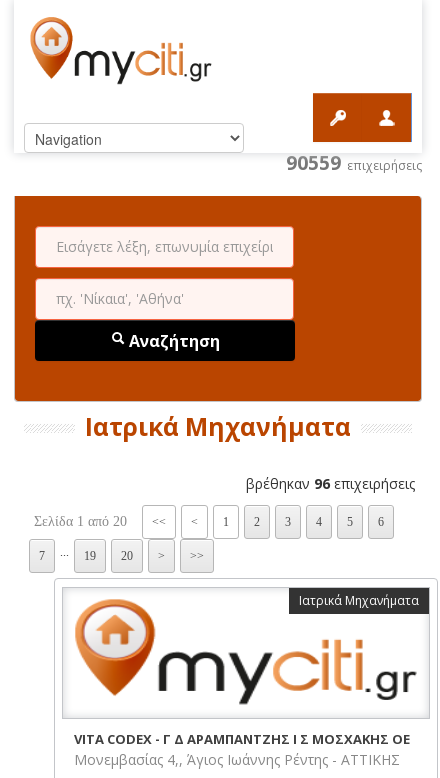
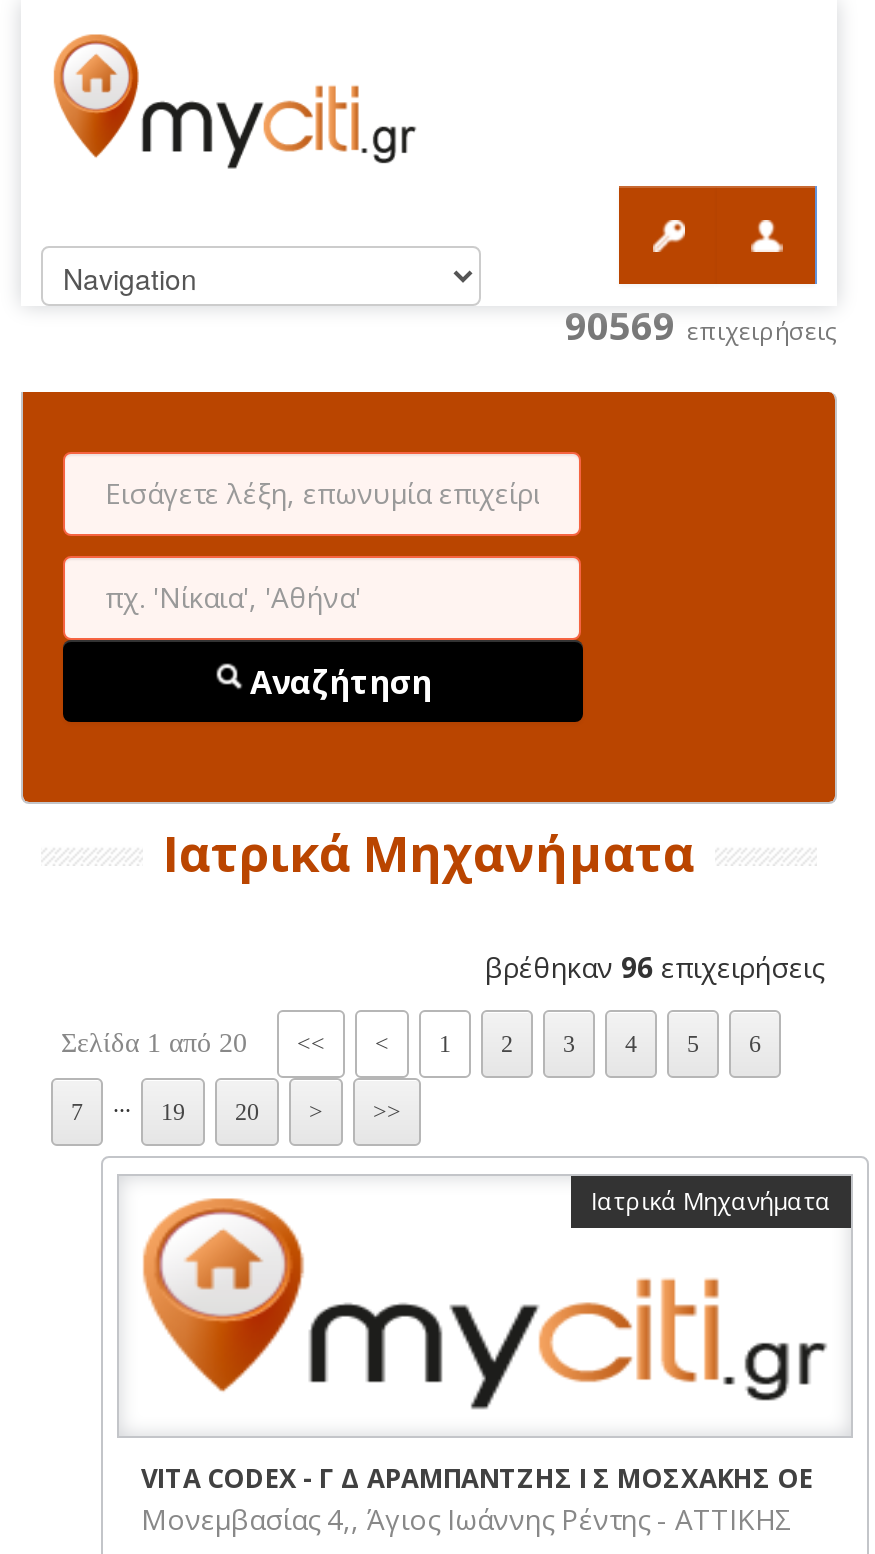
[286,150,422,176] 90559 επιχειρήσεις -> [565,299,837,351] 90569 επιχειρήσεις

